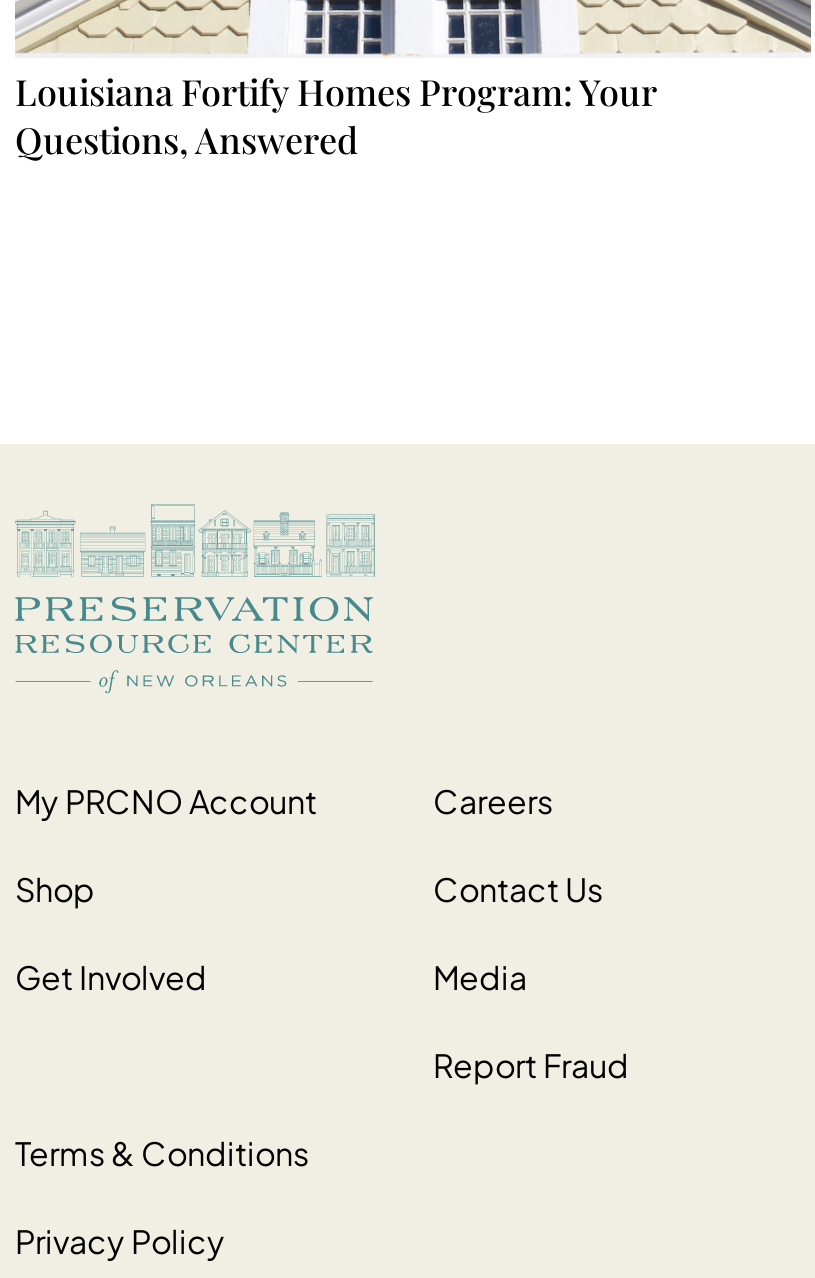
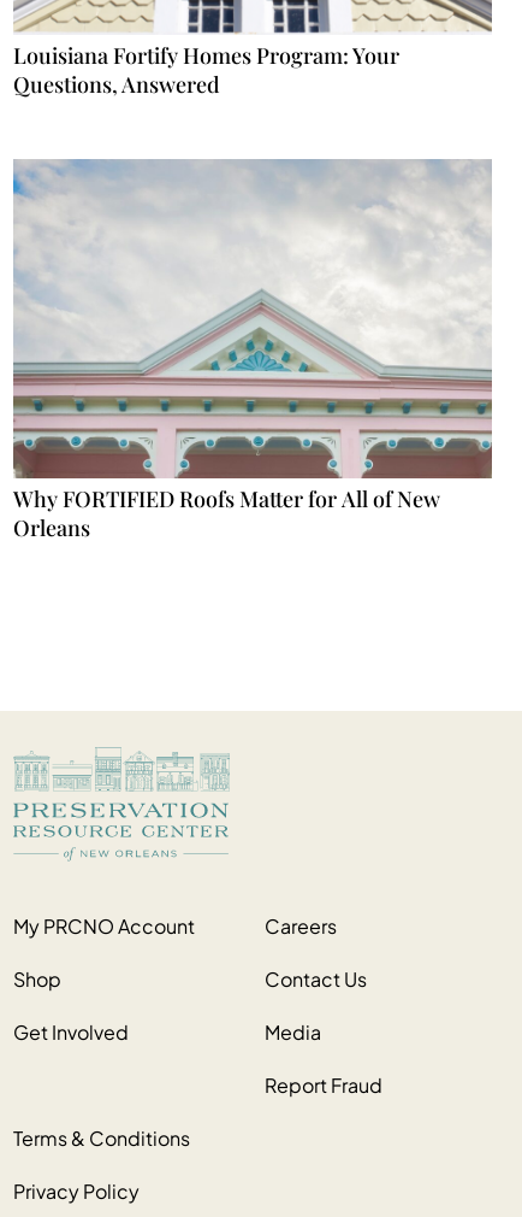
none -> [12,158,492,542] [image] | Why FORTIFIED Roofs Matter for All of New | Orleans

